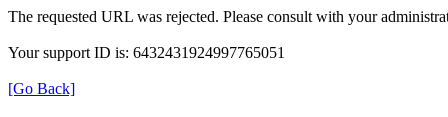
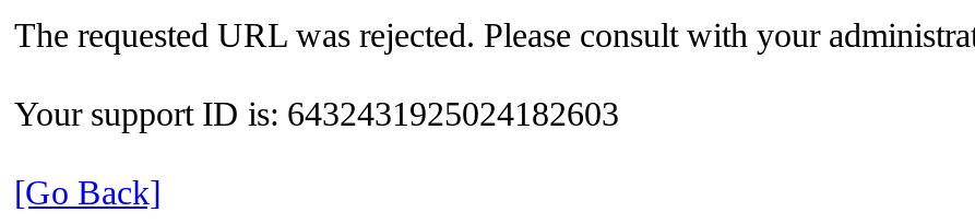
[8,44,285,61] Your support ID is: 6432431924997765051 -> [14,95,619,132] Your support ID is: 6432431925024182603

